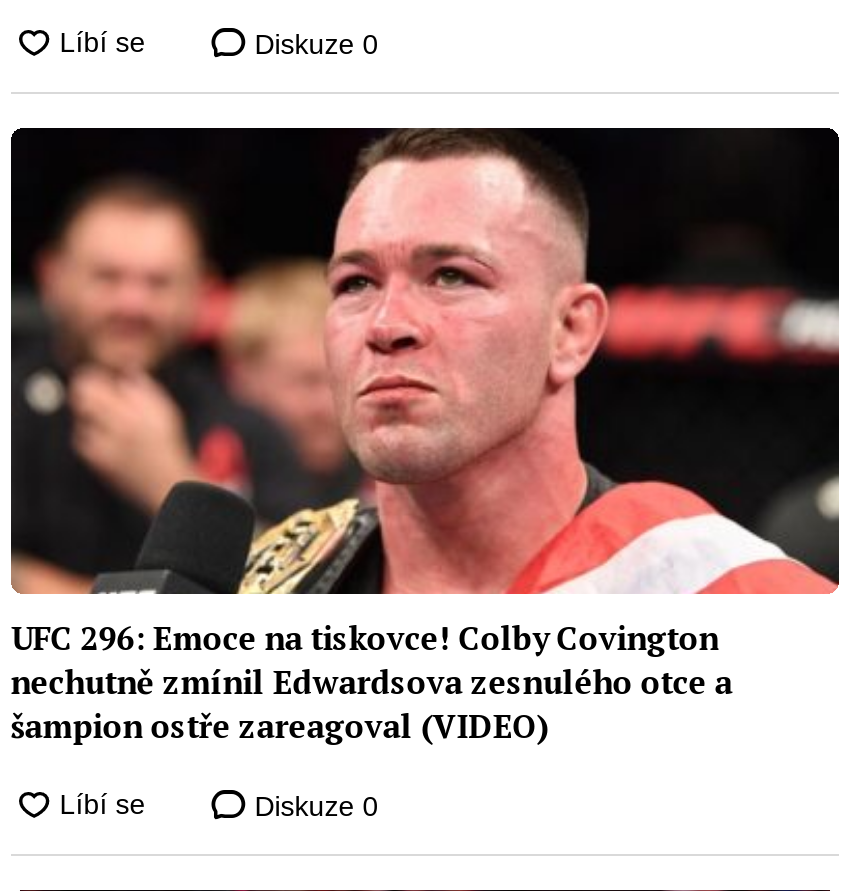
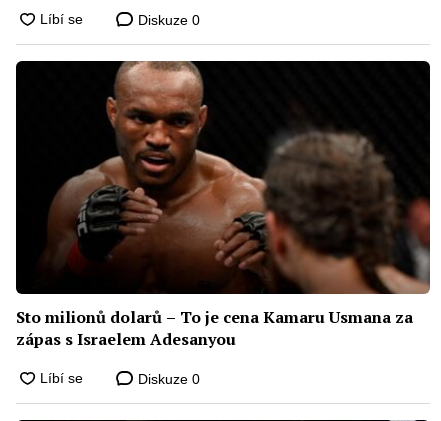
[9,127,841,748] [image] | UFC 296: Emoce na tiskovce! Colby Covington | nechutně zmínil Edwardsova zesnulého otce a | šampion ostře zareagoval (VIDEO) -> [16,60,430,350] [image] | Sto milionů dolarů – To je cena Kamaru Usmana za | zápas s Israelem Adesanyou

